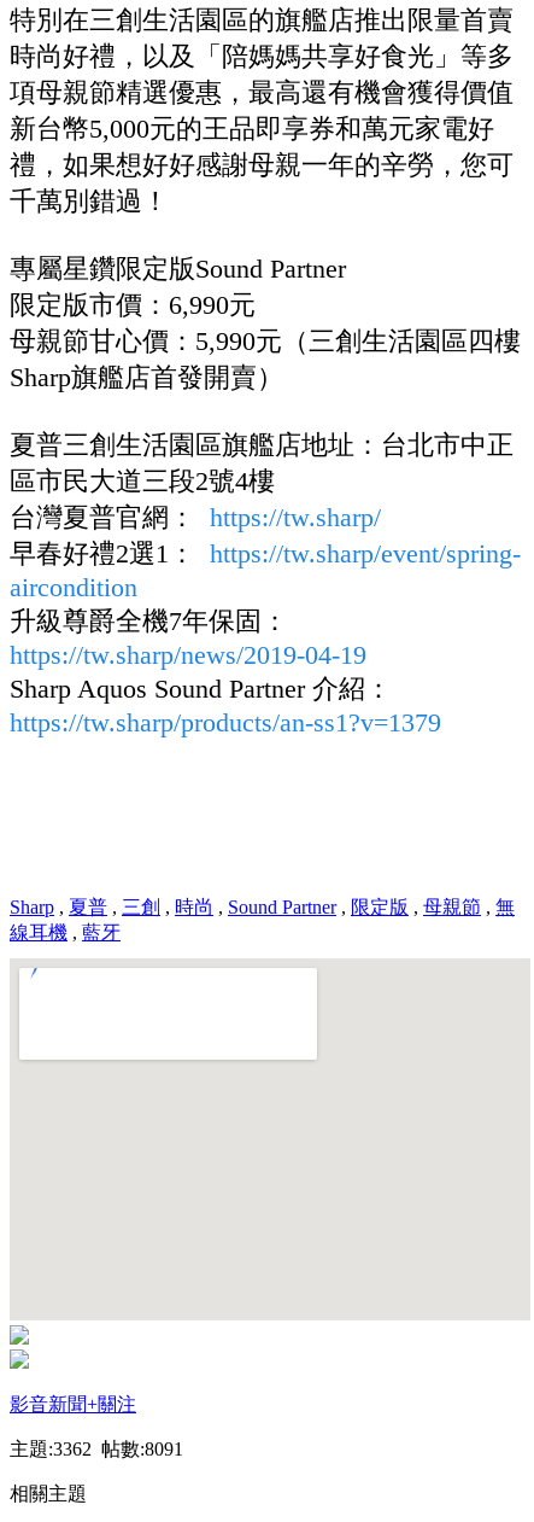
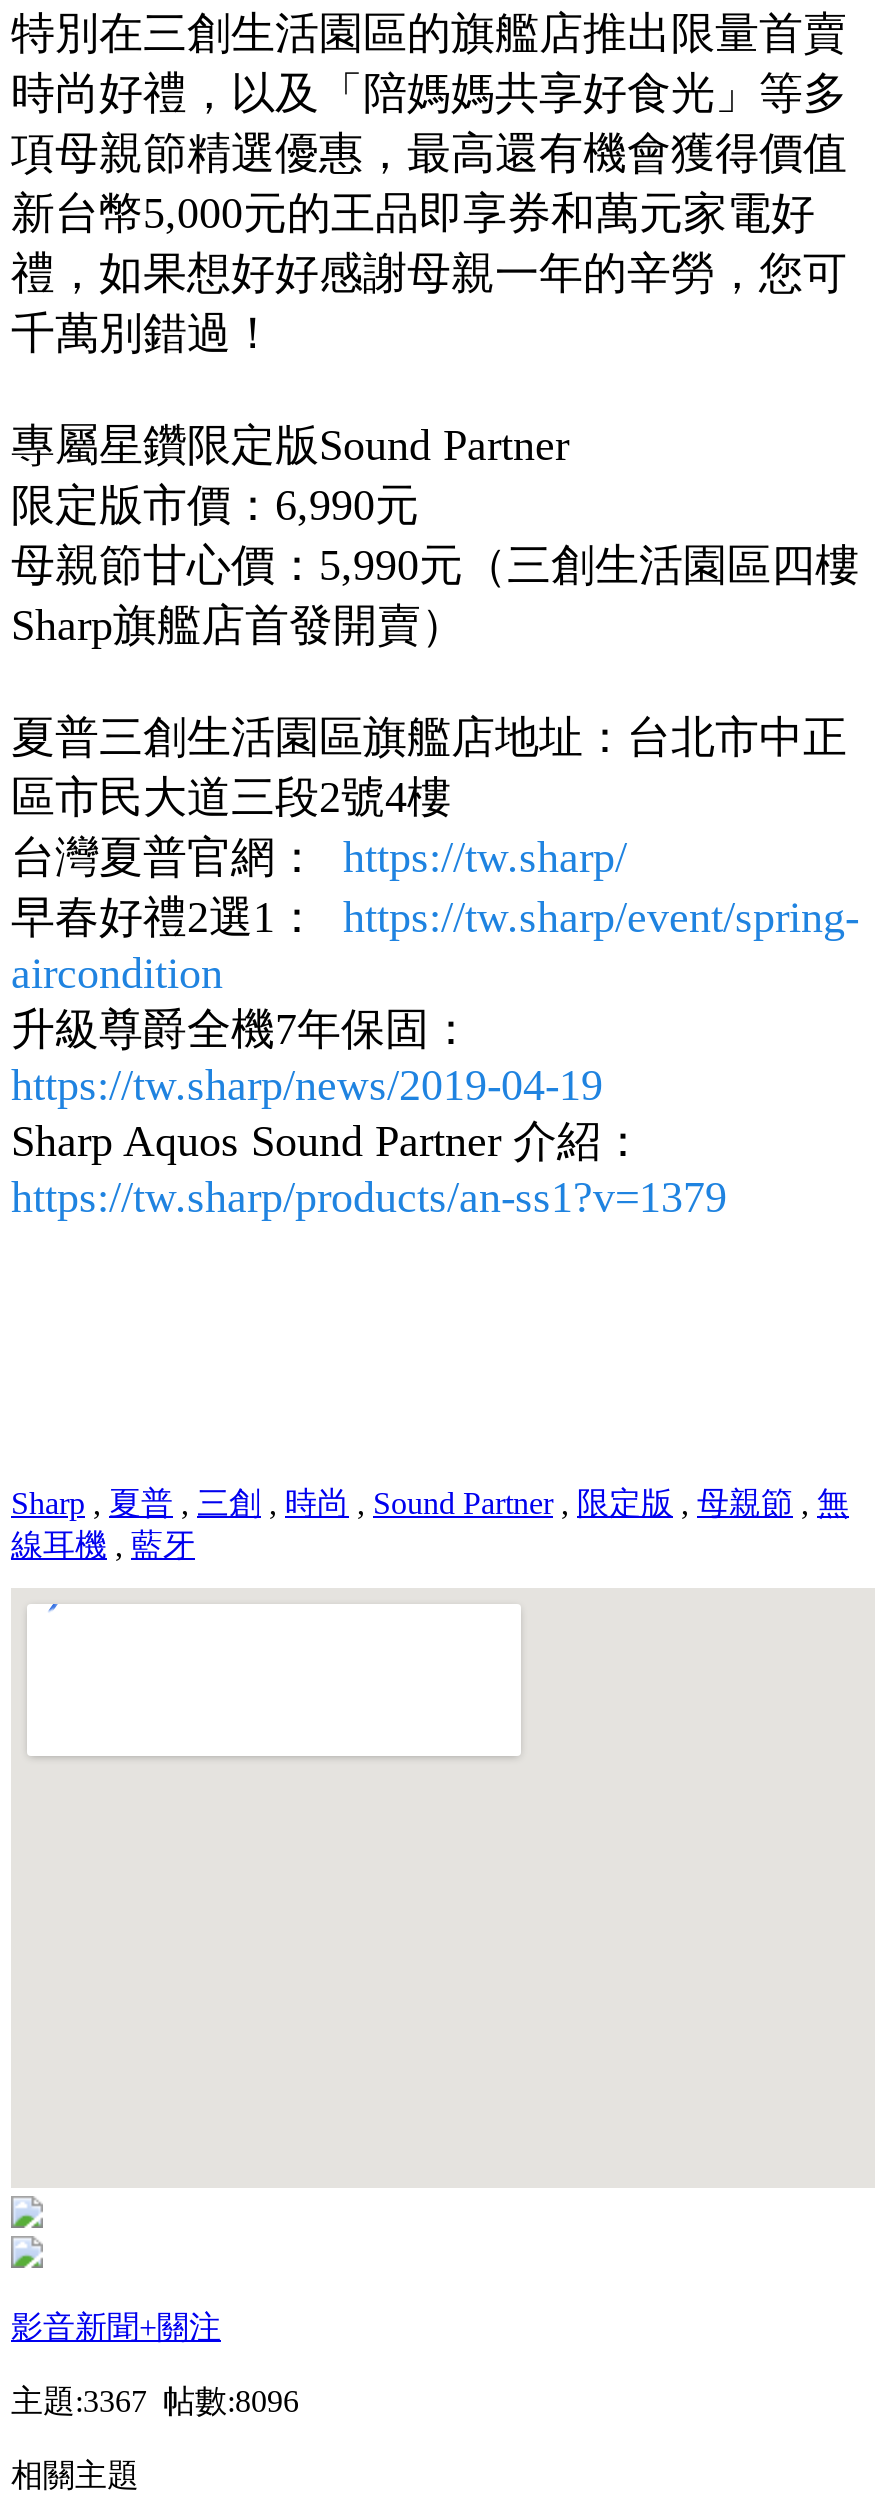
[10,1438,183,1459] 主題:3362 帖數:8091 -> [11,2384,299,2418] 主題:3367 帖數:8096

